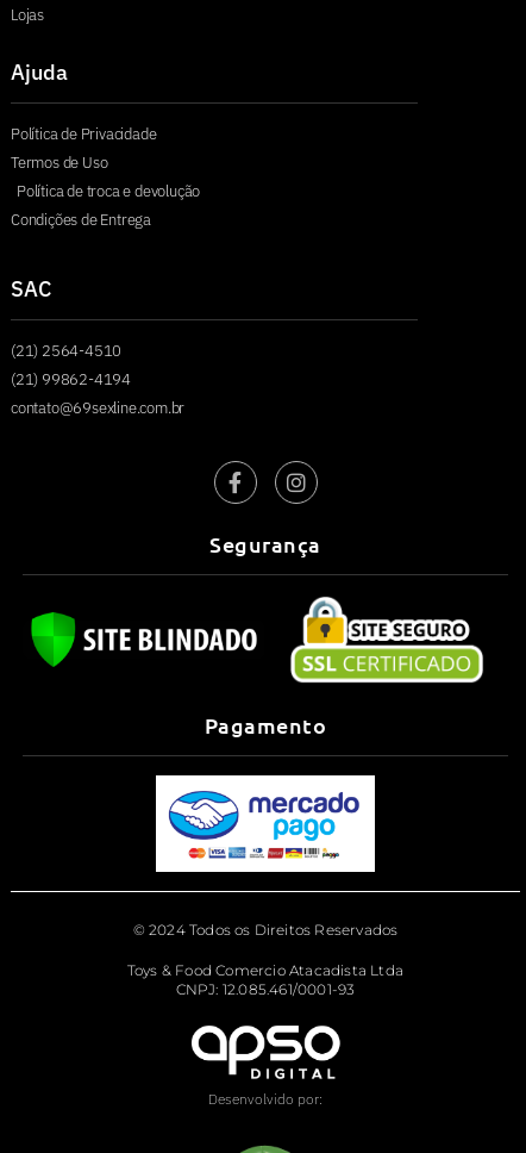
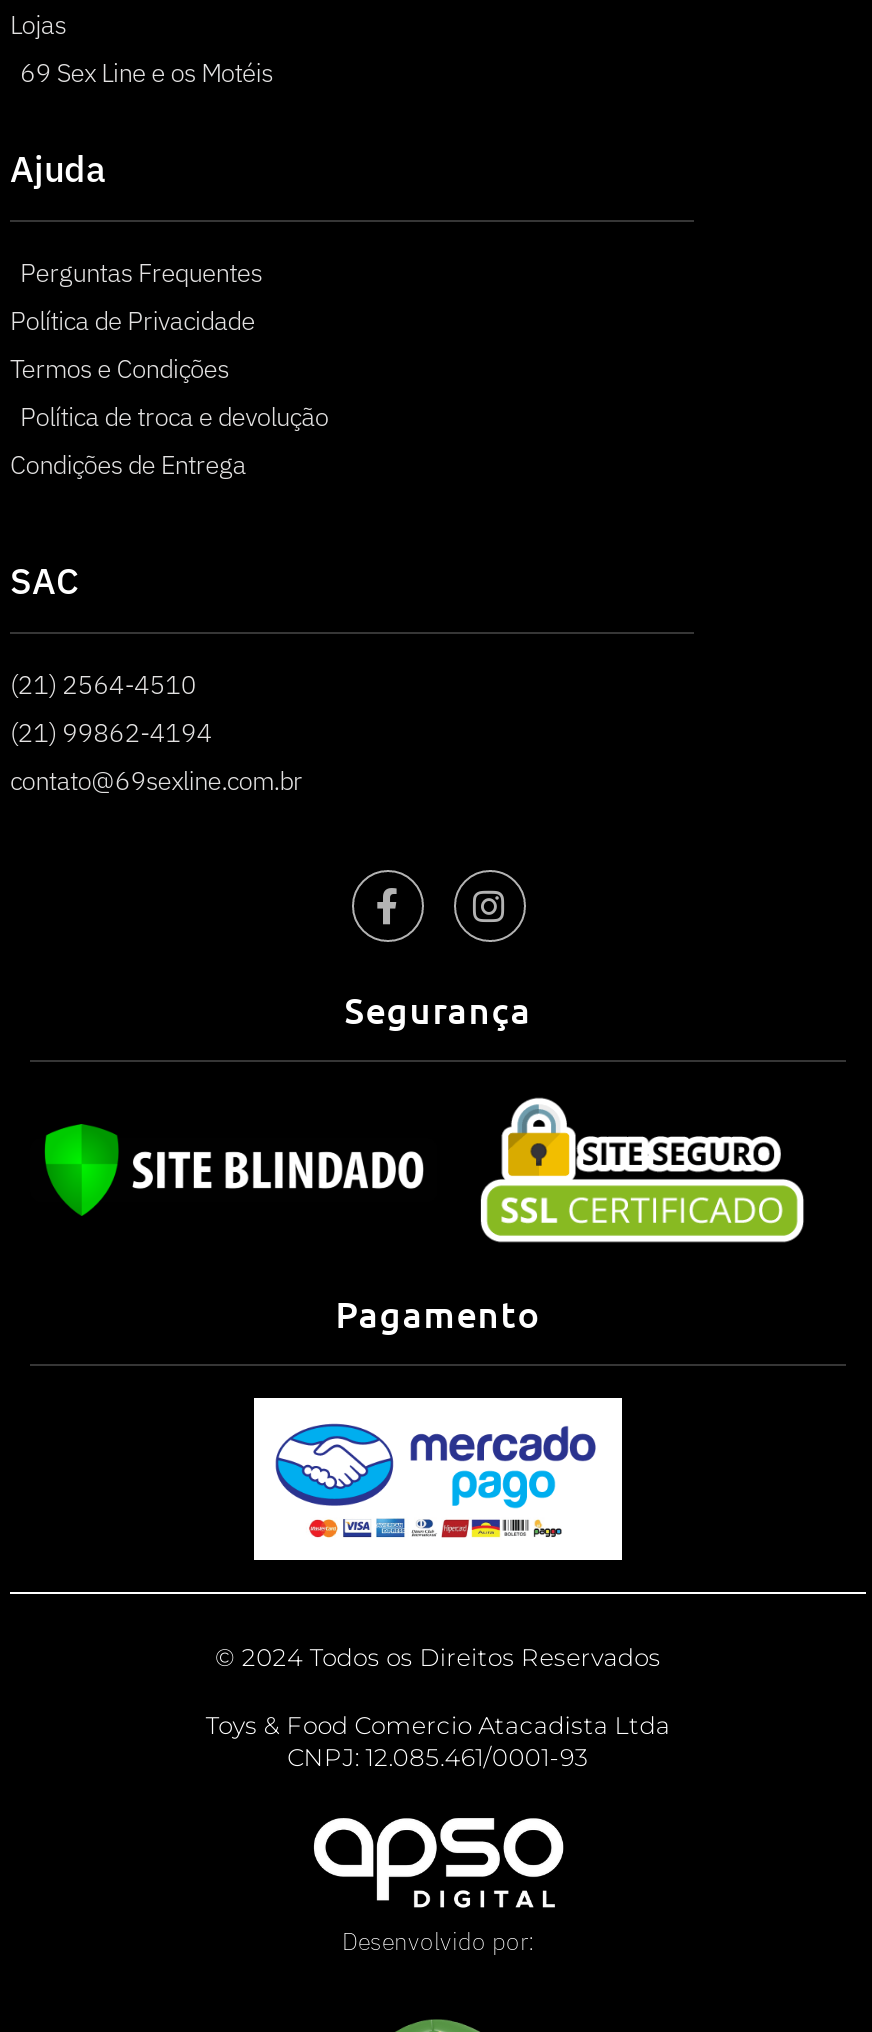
none -> [20,57,273,91] 69 Sex Line e os Motéis
none -> [20,257,262,291] Perguntas Frequentes
[11,153,108,173] Termos de Uso -> [10,353,229,387] Termos e Condições

